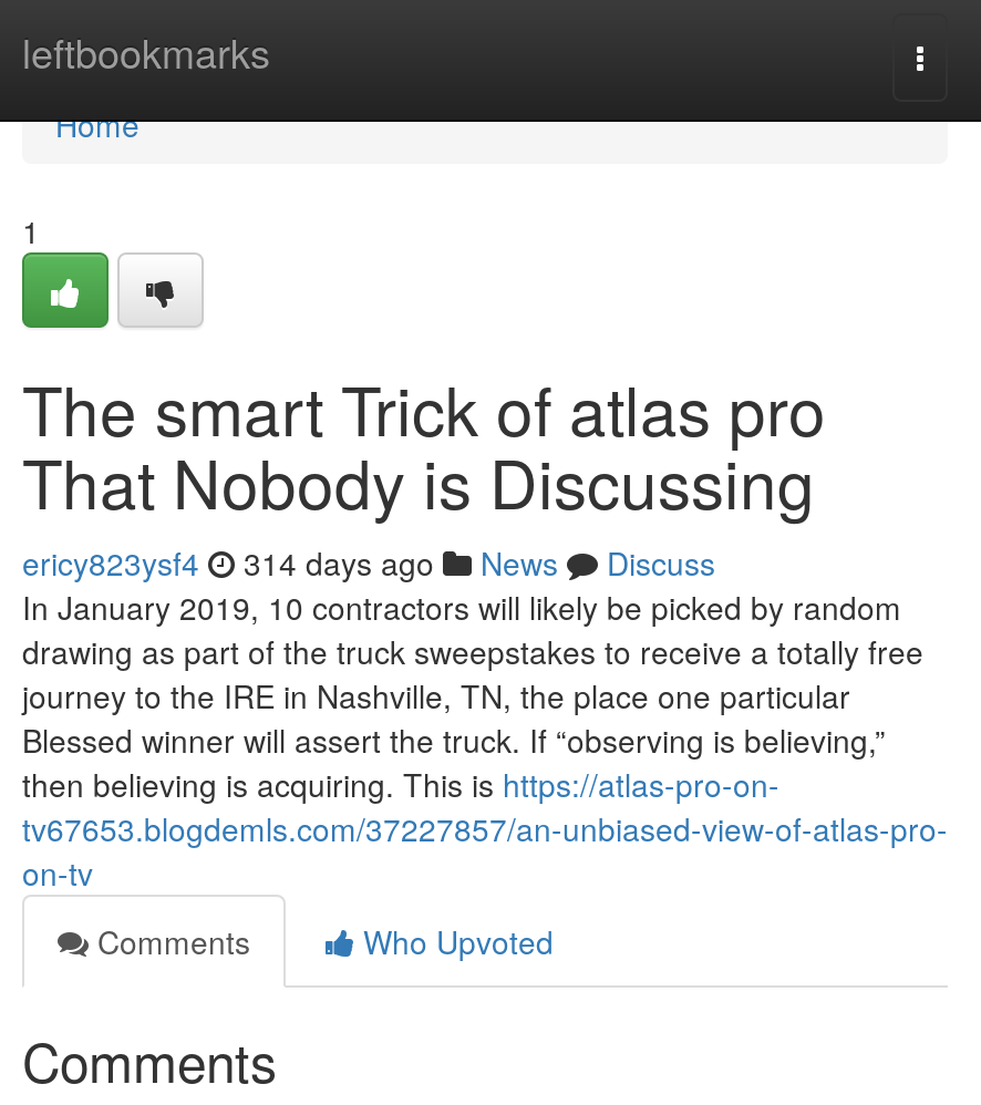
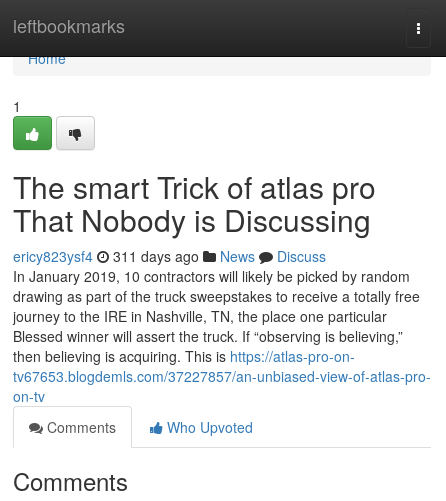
[22,540,715,585] ericy823ysf4 314 days ago News Discuss -> [13,246,326,266] ericy823ysf4 311 days ago News Discuss

